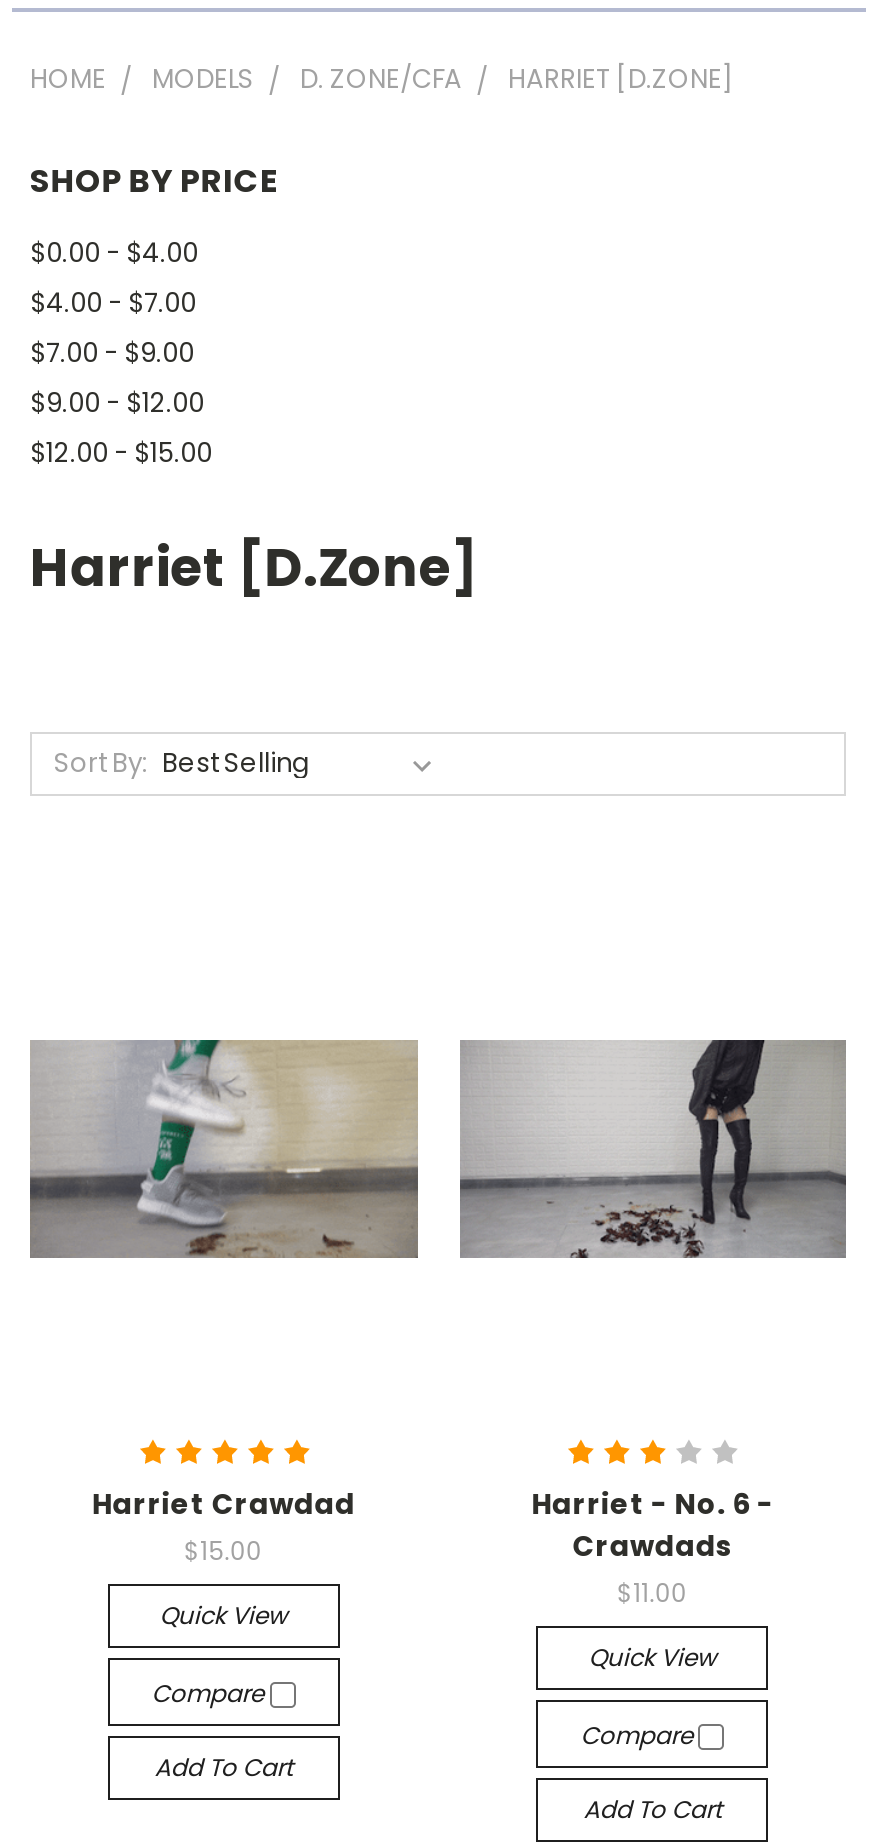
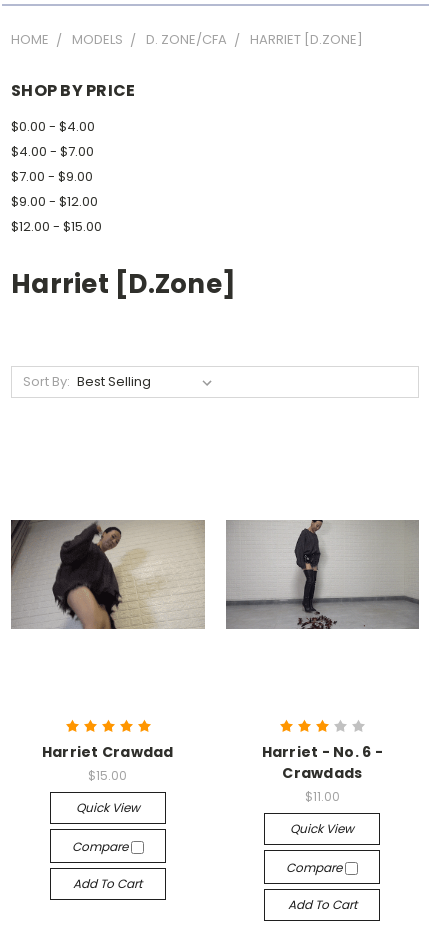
[28,1038,418,1260] [image] -> [11,519,204,630] [image]
[460,1040,846,1258] [image] -> [227,519,419,629] [image]

